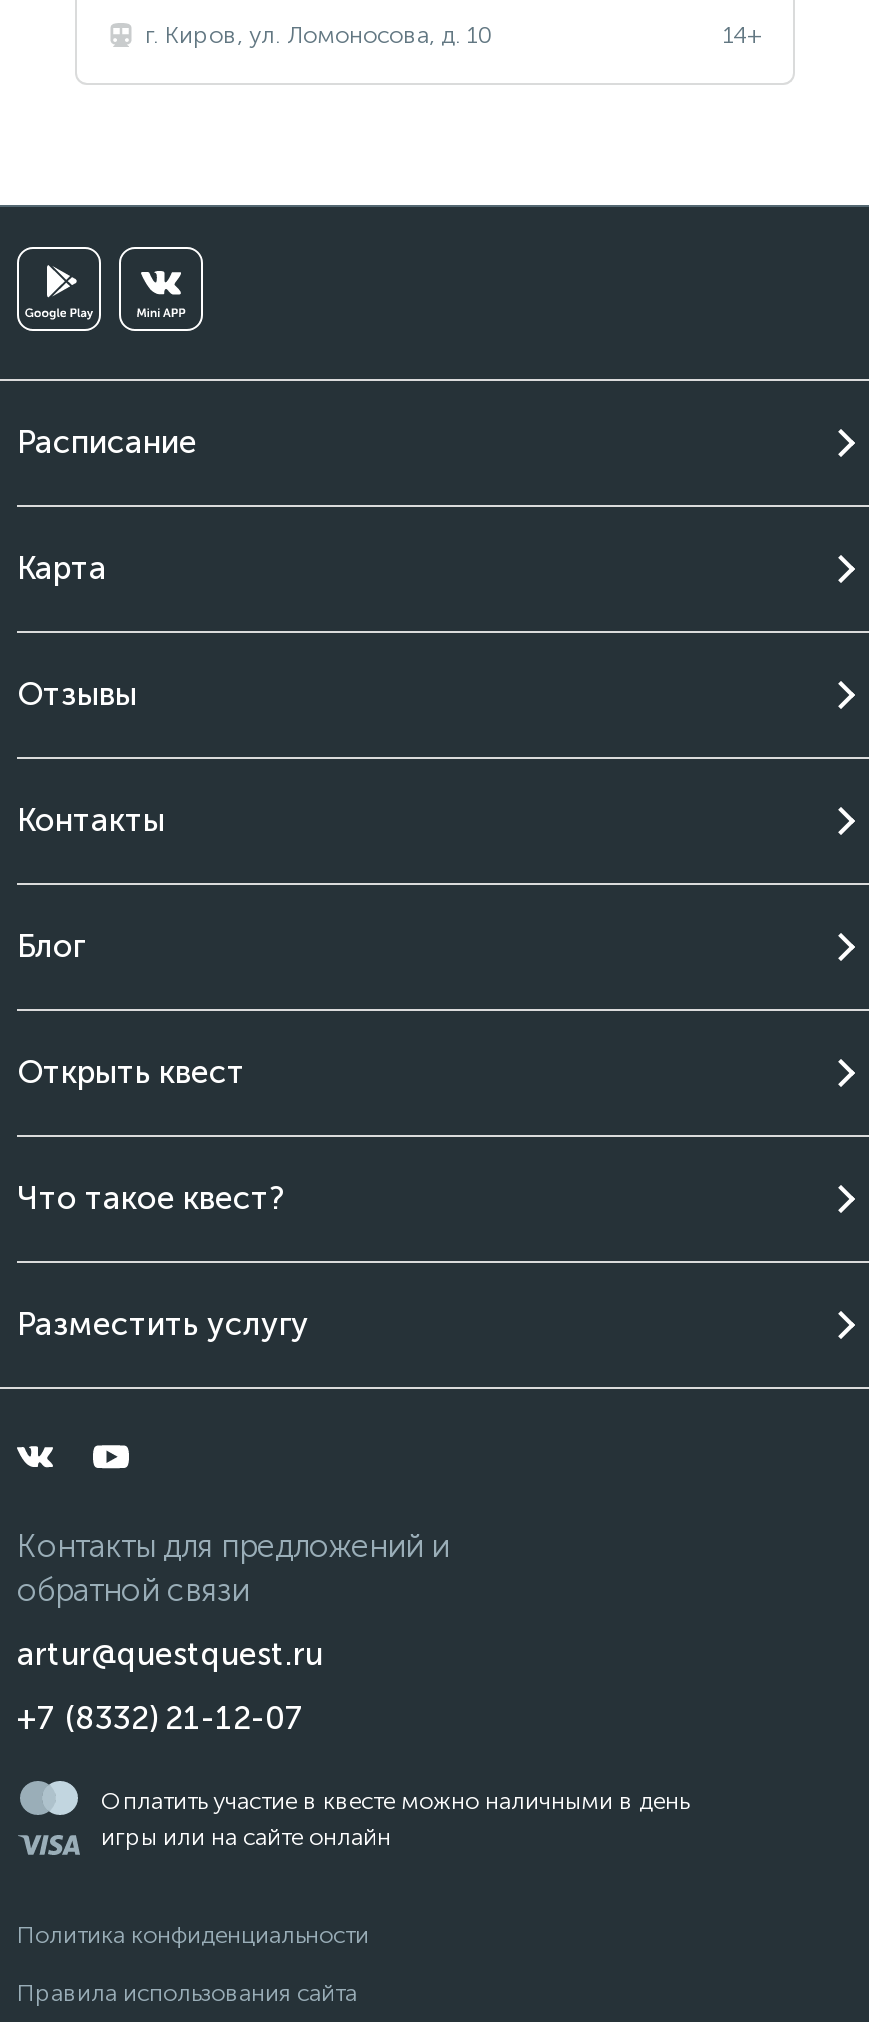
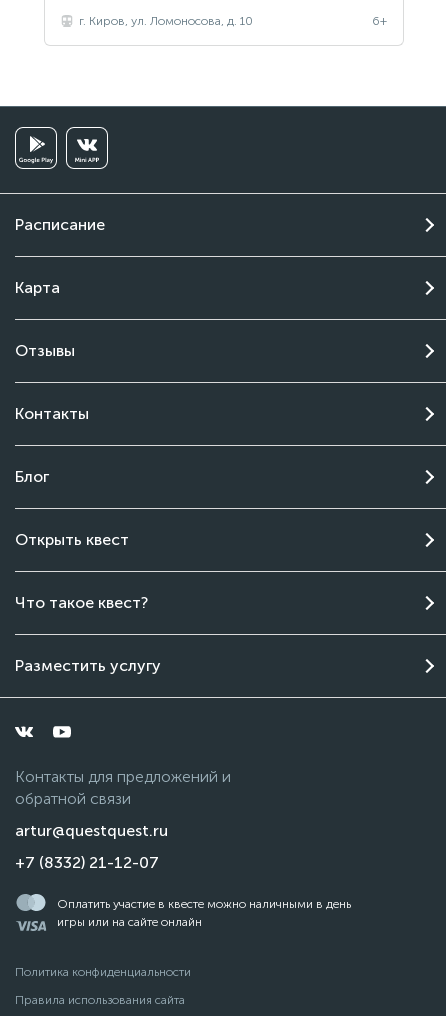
[723,20,761,48] 14+ -> [372,14,387,28] 6+

